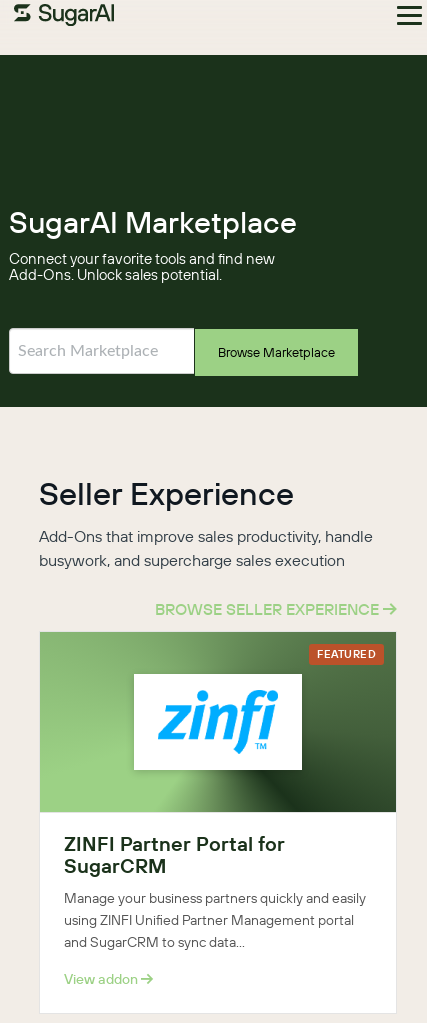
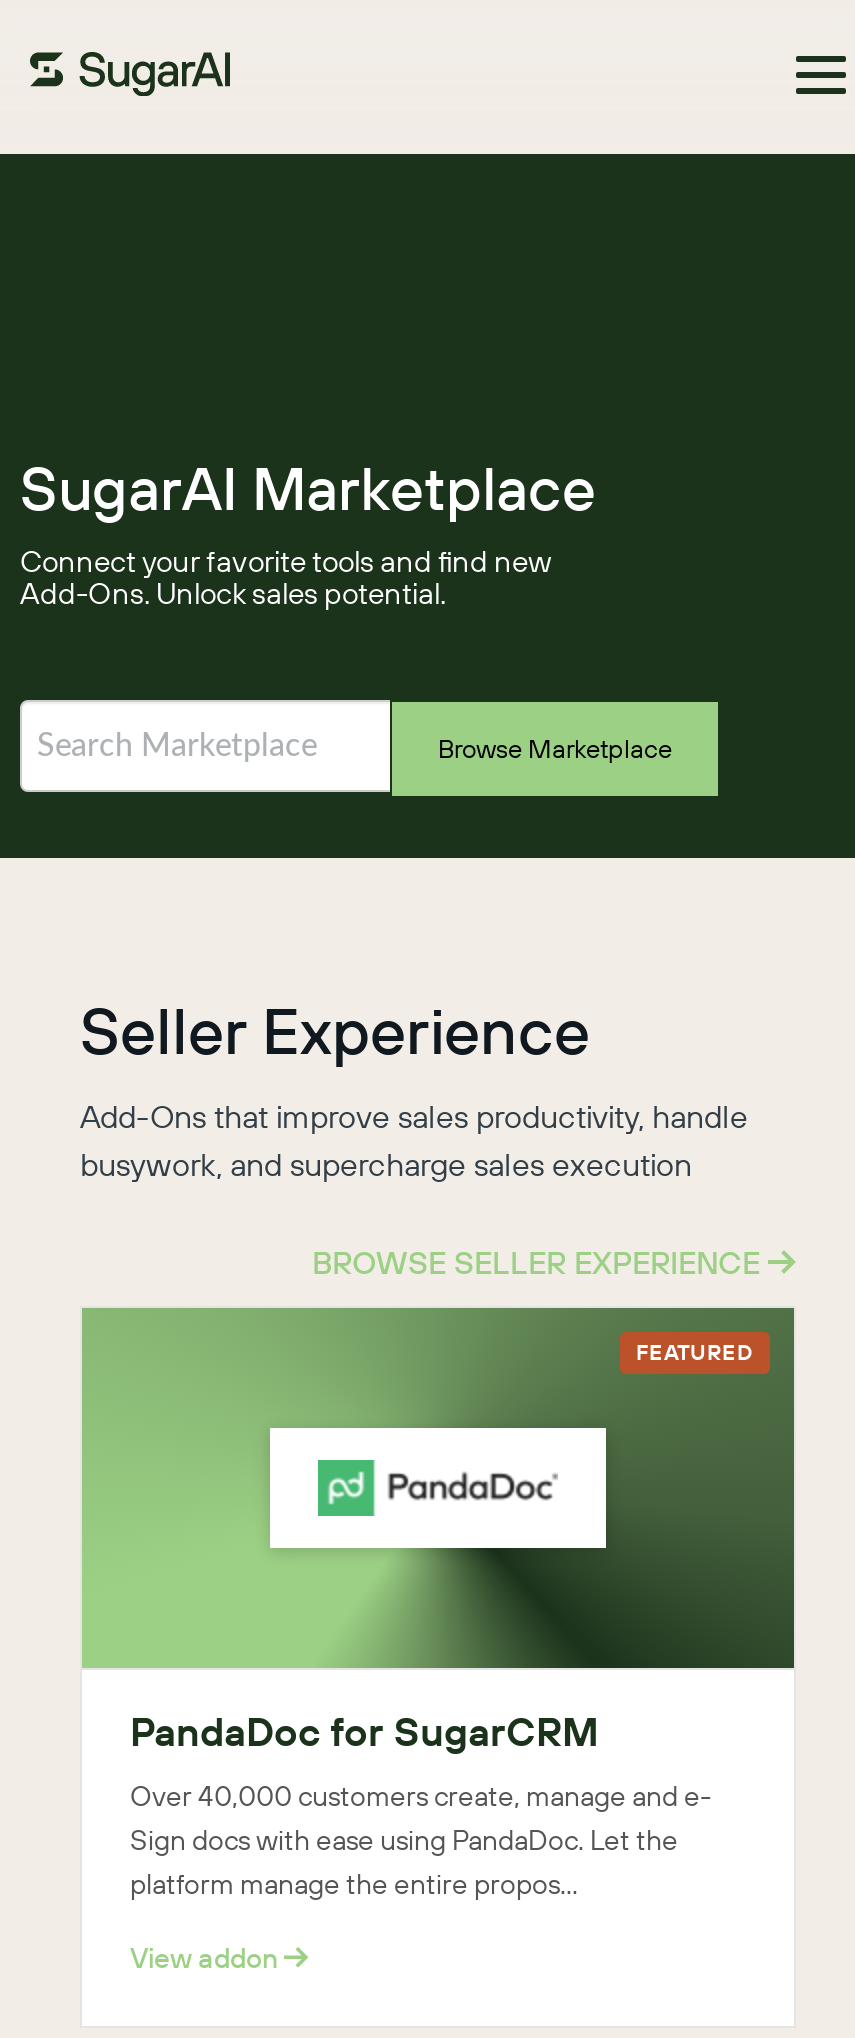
[133,673,303,758] [image] -> [270,1392,606,1518] [image]
[64,831,366,951] ZINFI Partner Portal for | SugarCRM | Manage your business partners quickly and easily | using ZINFI Unified Partner Management portal | and SugarCRM to sync data... -> [130,1706,712,1902] PandaDoc for SugarCRM | Over 40,000 customers create, manage and e- | Sign docs with ease using PandaDoc. Let the | platform manage the entire propos...

